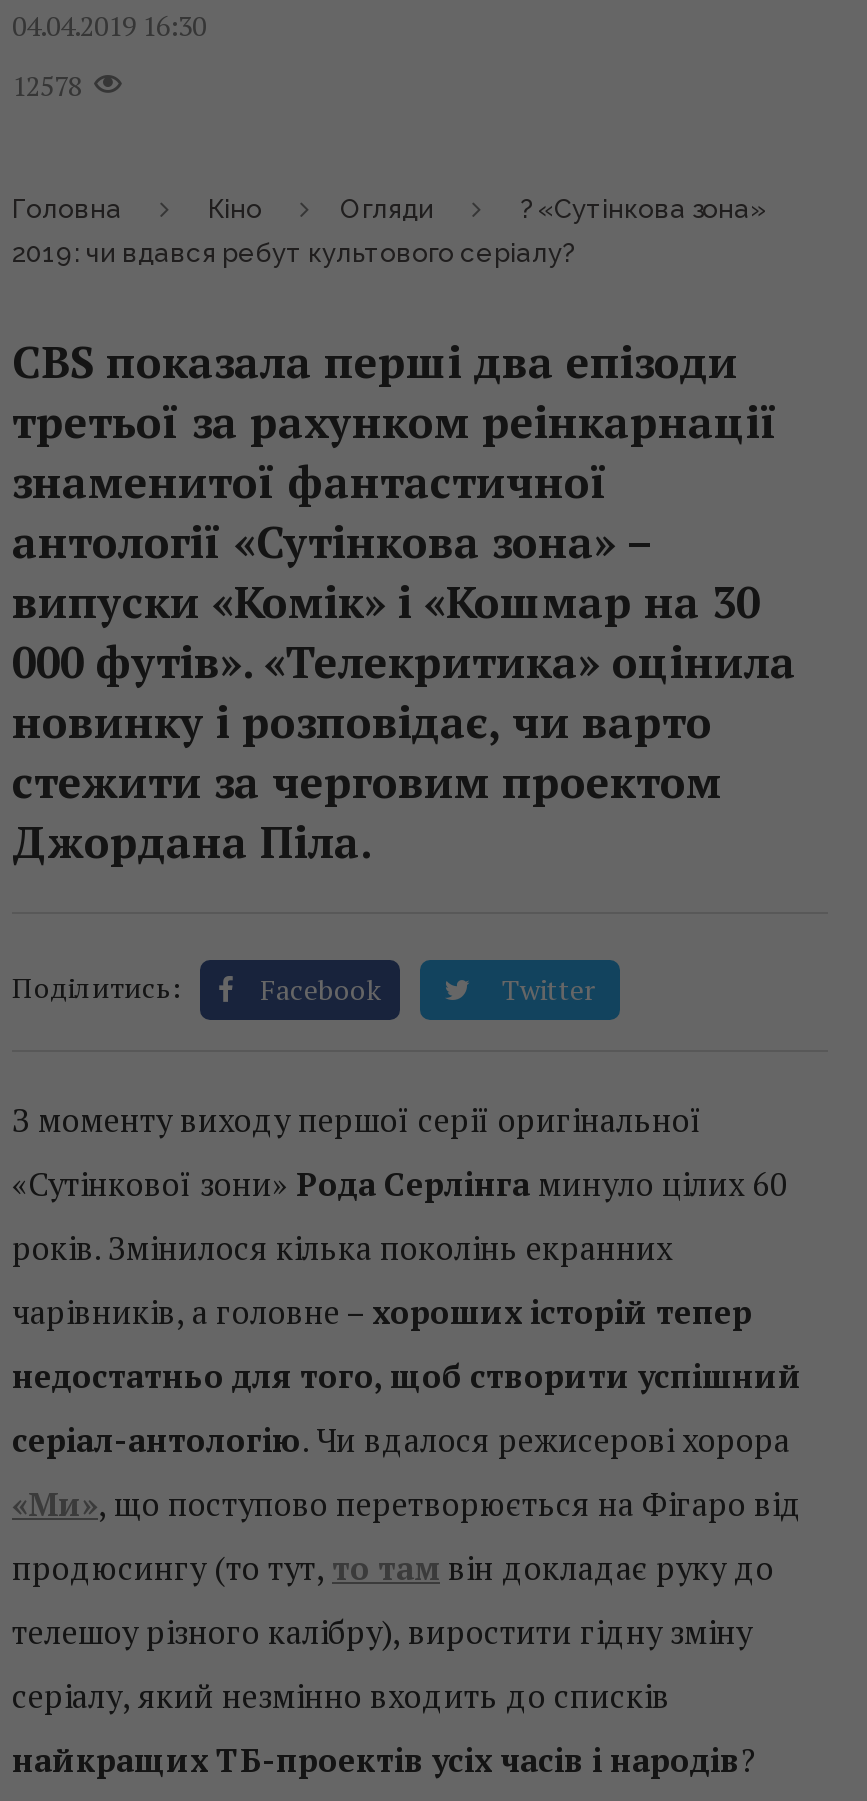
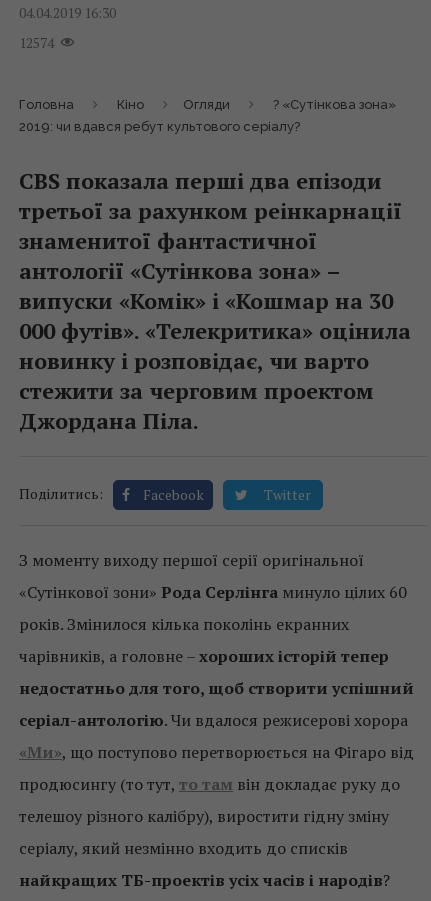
[12,66,82,104] 12578 -> [19,33,54,52] 12574

